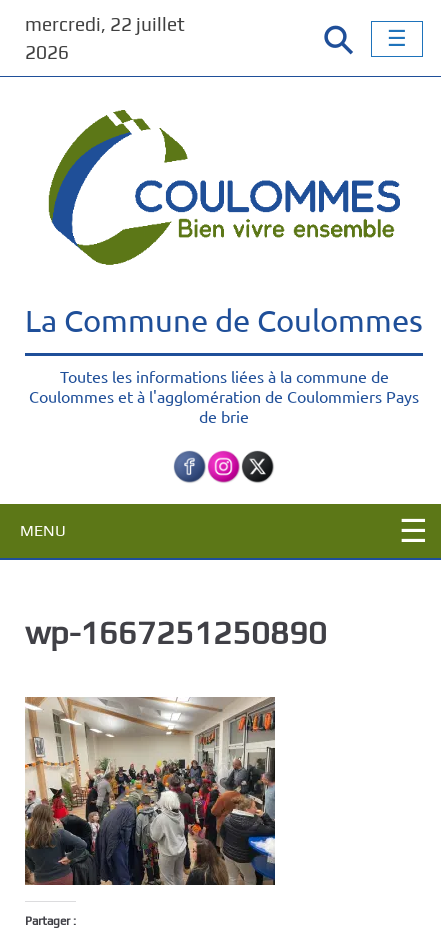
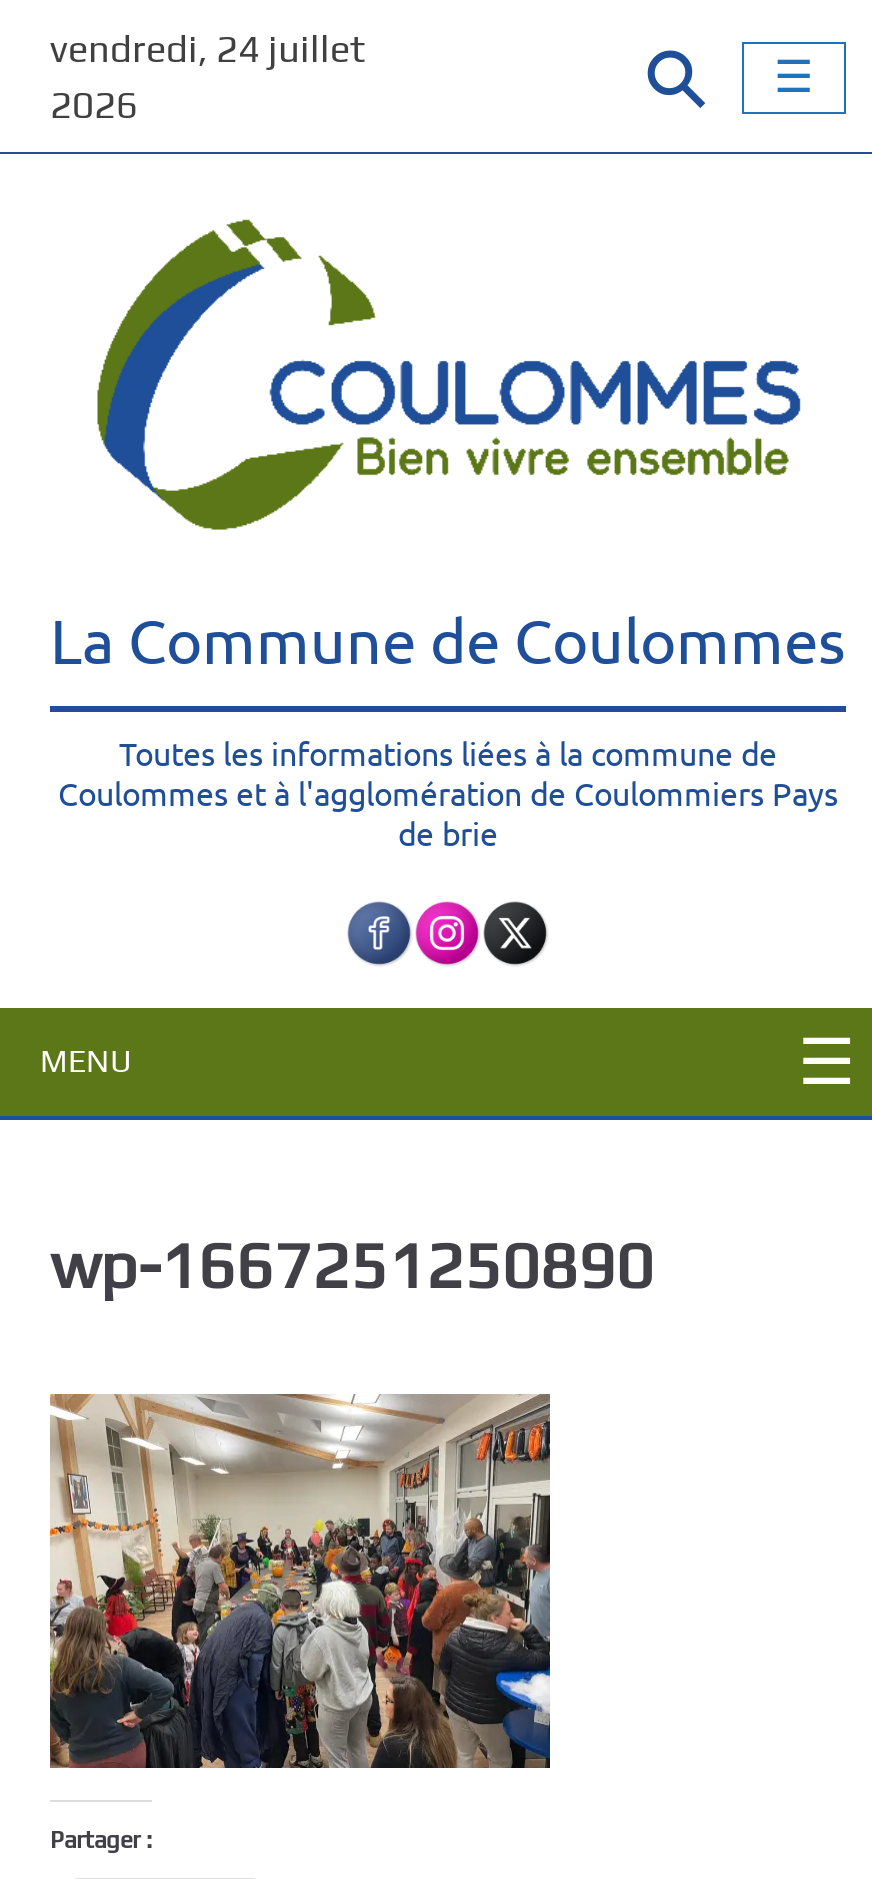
[25,13,185,35] mercredi, 22 juillet -> [50,26,366,70] vendredi, 24 juillet

